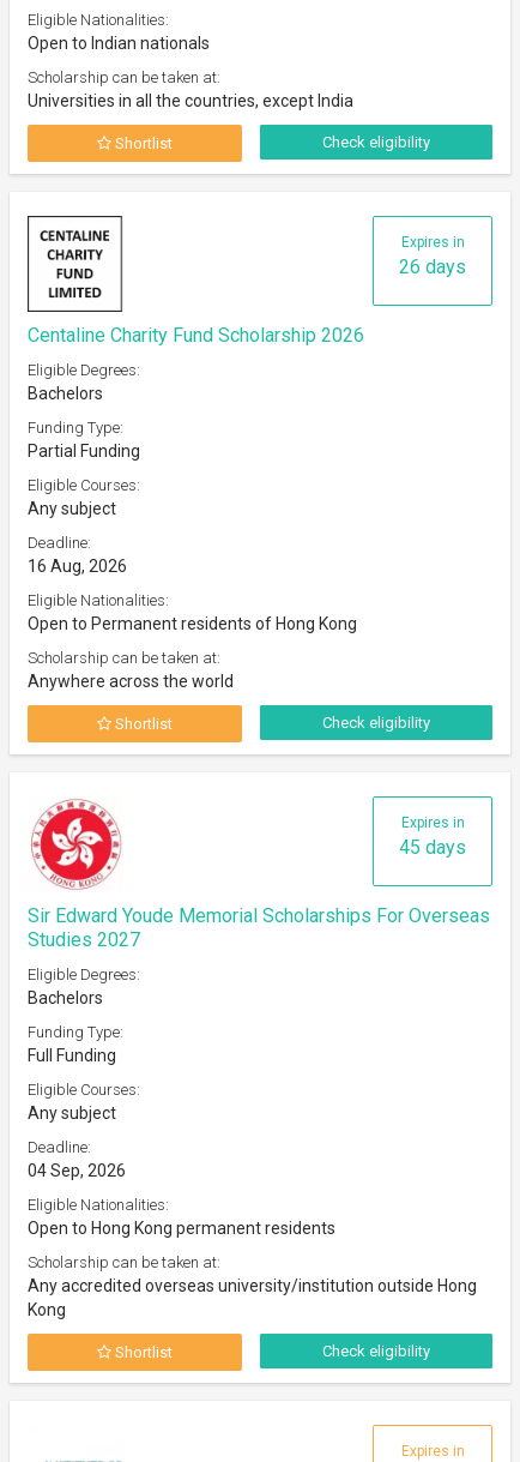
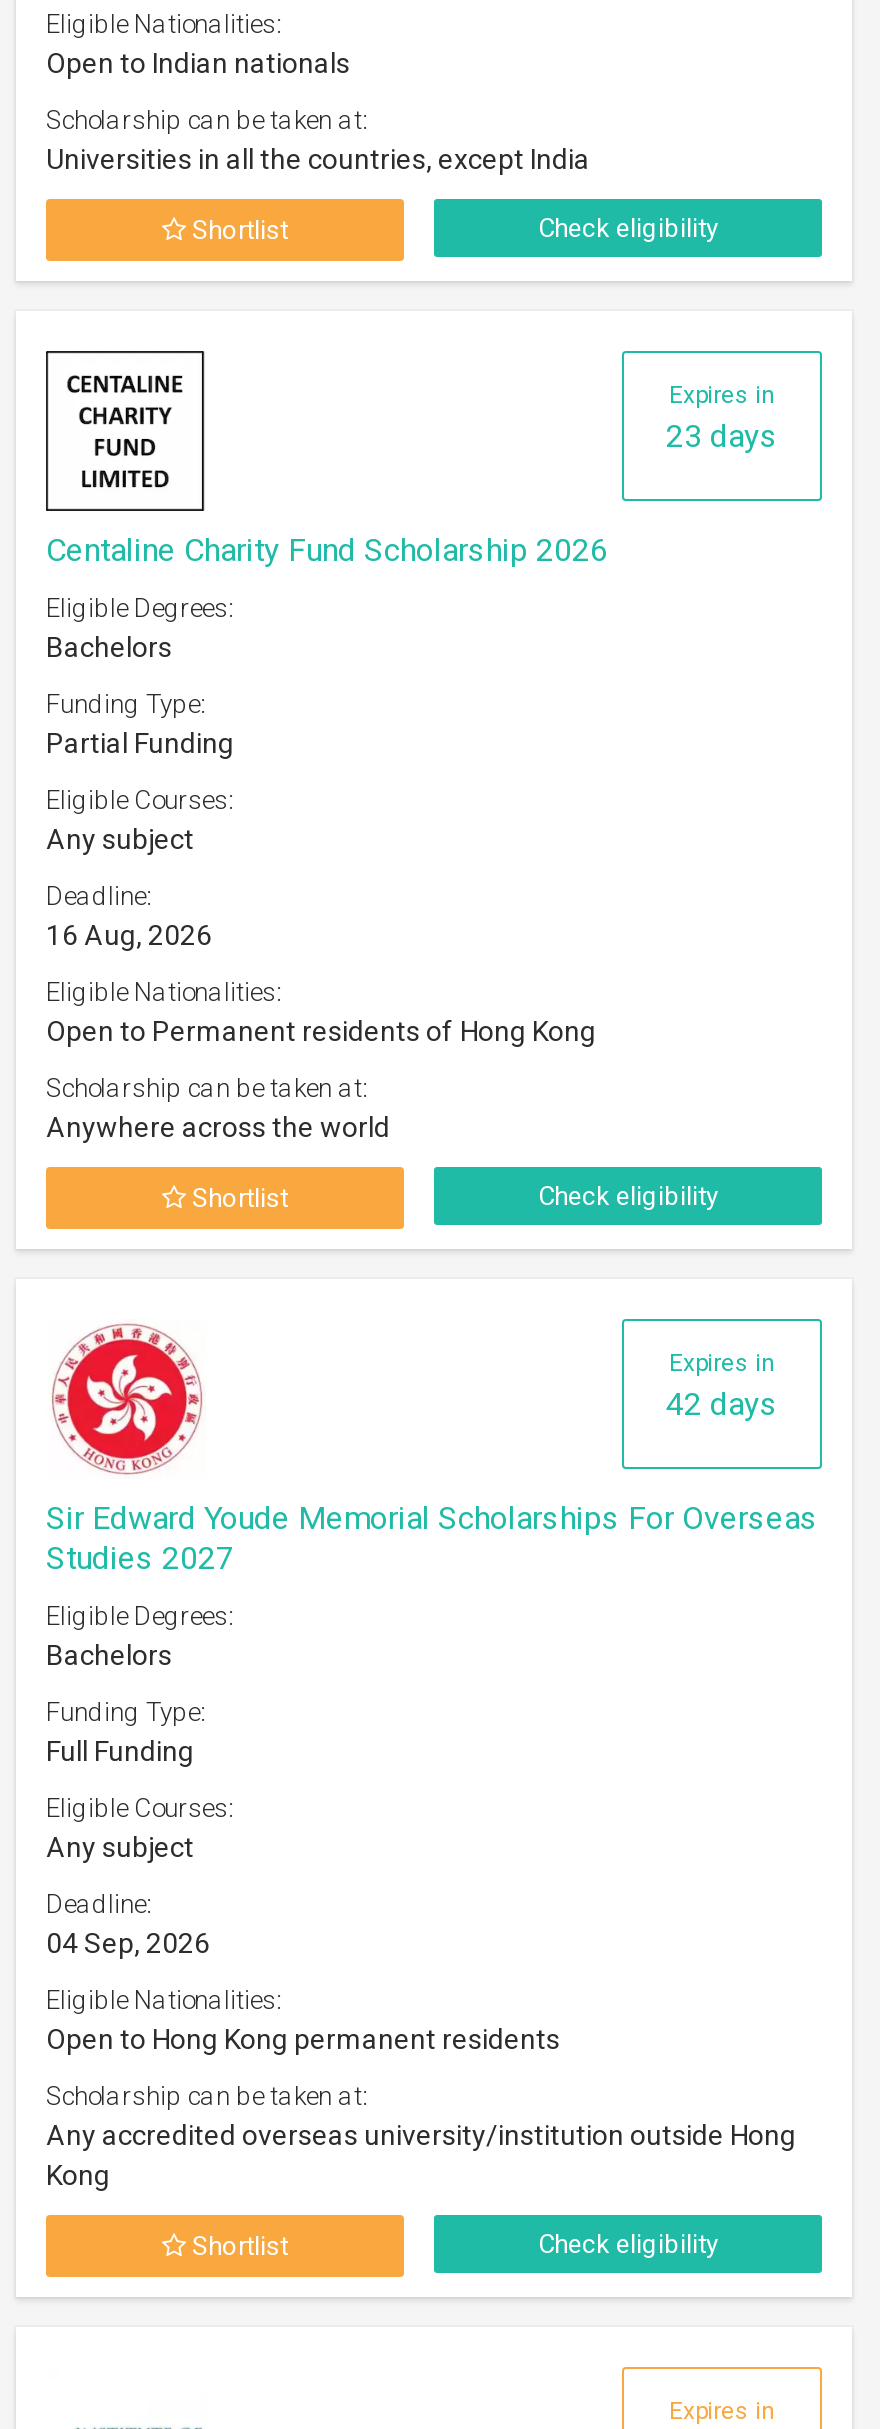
[399,255,466,278] 26 days -> [666,417,778,455] 23 days
[399,836,466,859] 45 days -> [666,1385,778,1423] 42 days

